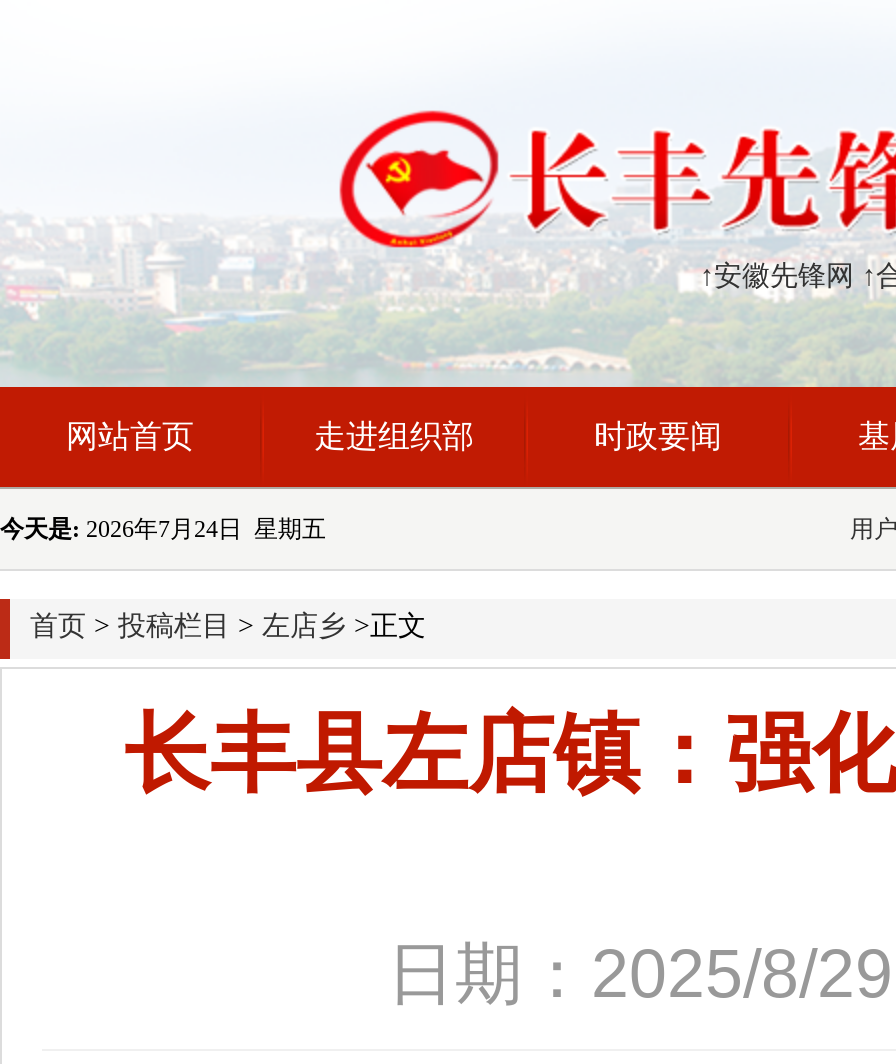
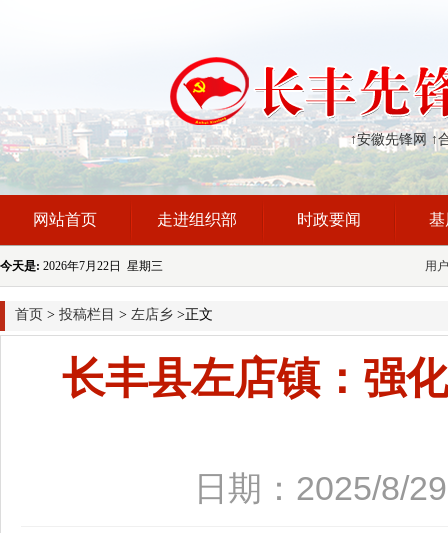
[0,515,326,543] 今天是: 2026年7月24日 星期五 -> [0,259,163,273] 今天是: 2026年7月22日 星期三

